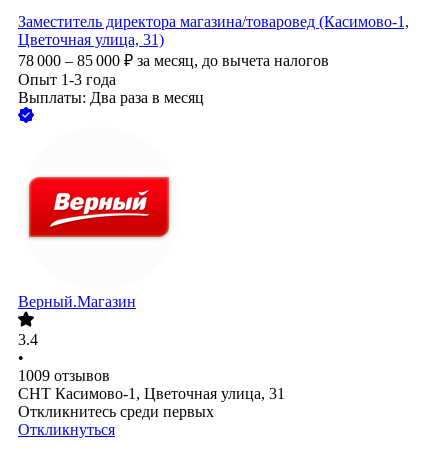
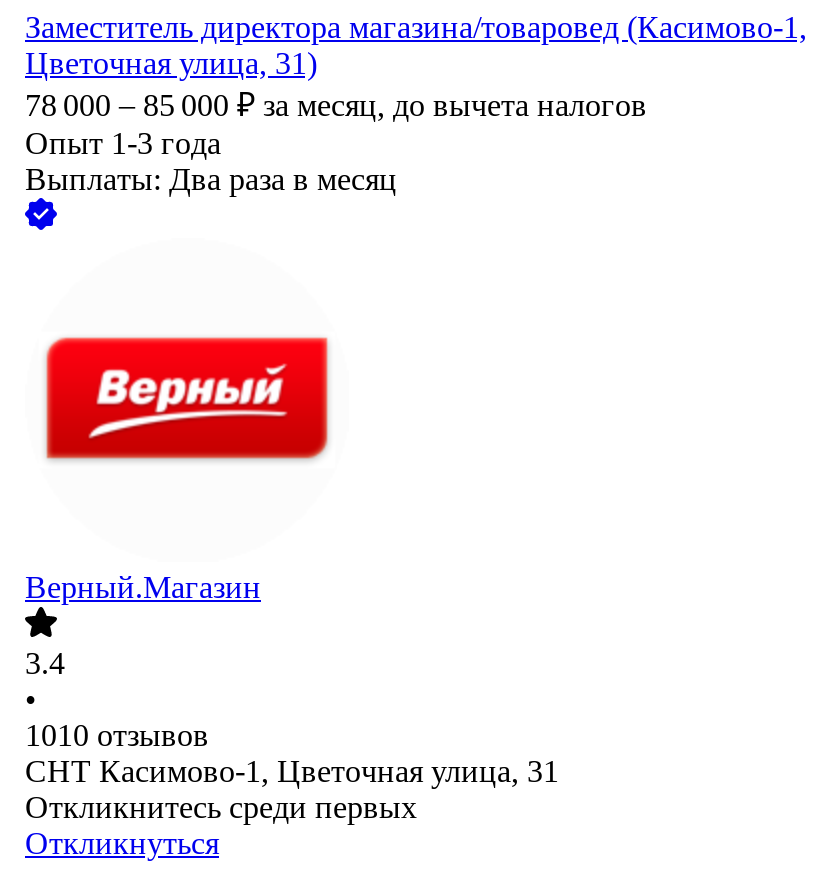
[18,367,110,384] 1009 отзывов -> [25,719,209,753] 1010 отзывов

